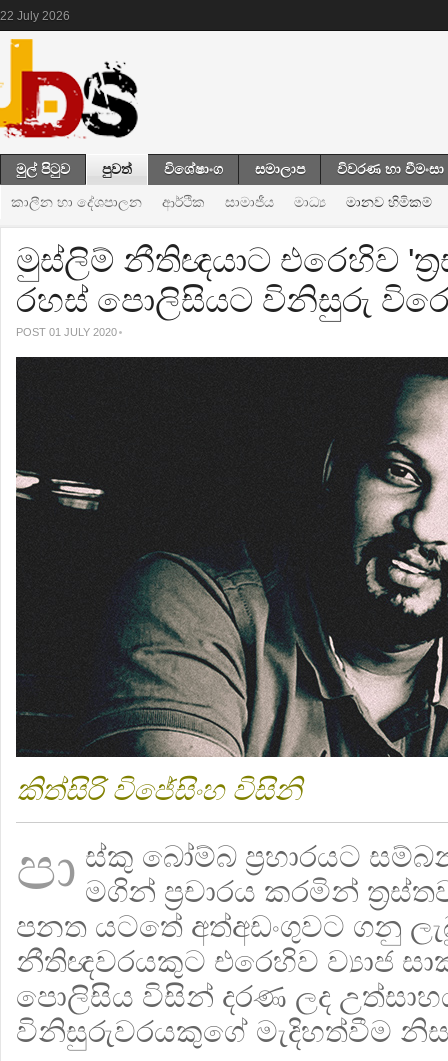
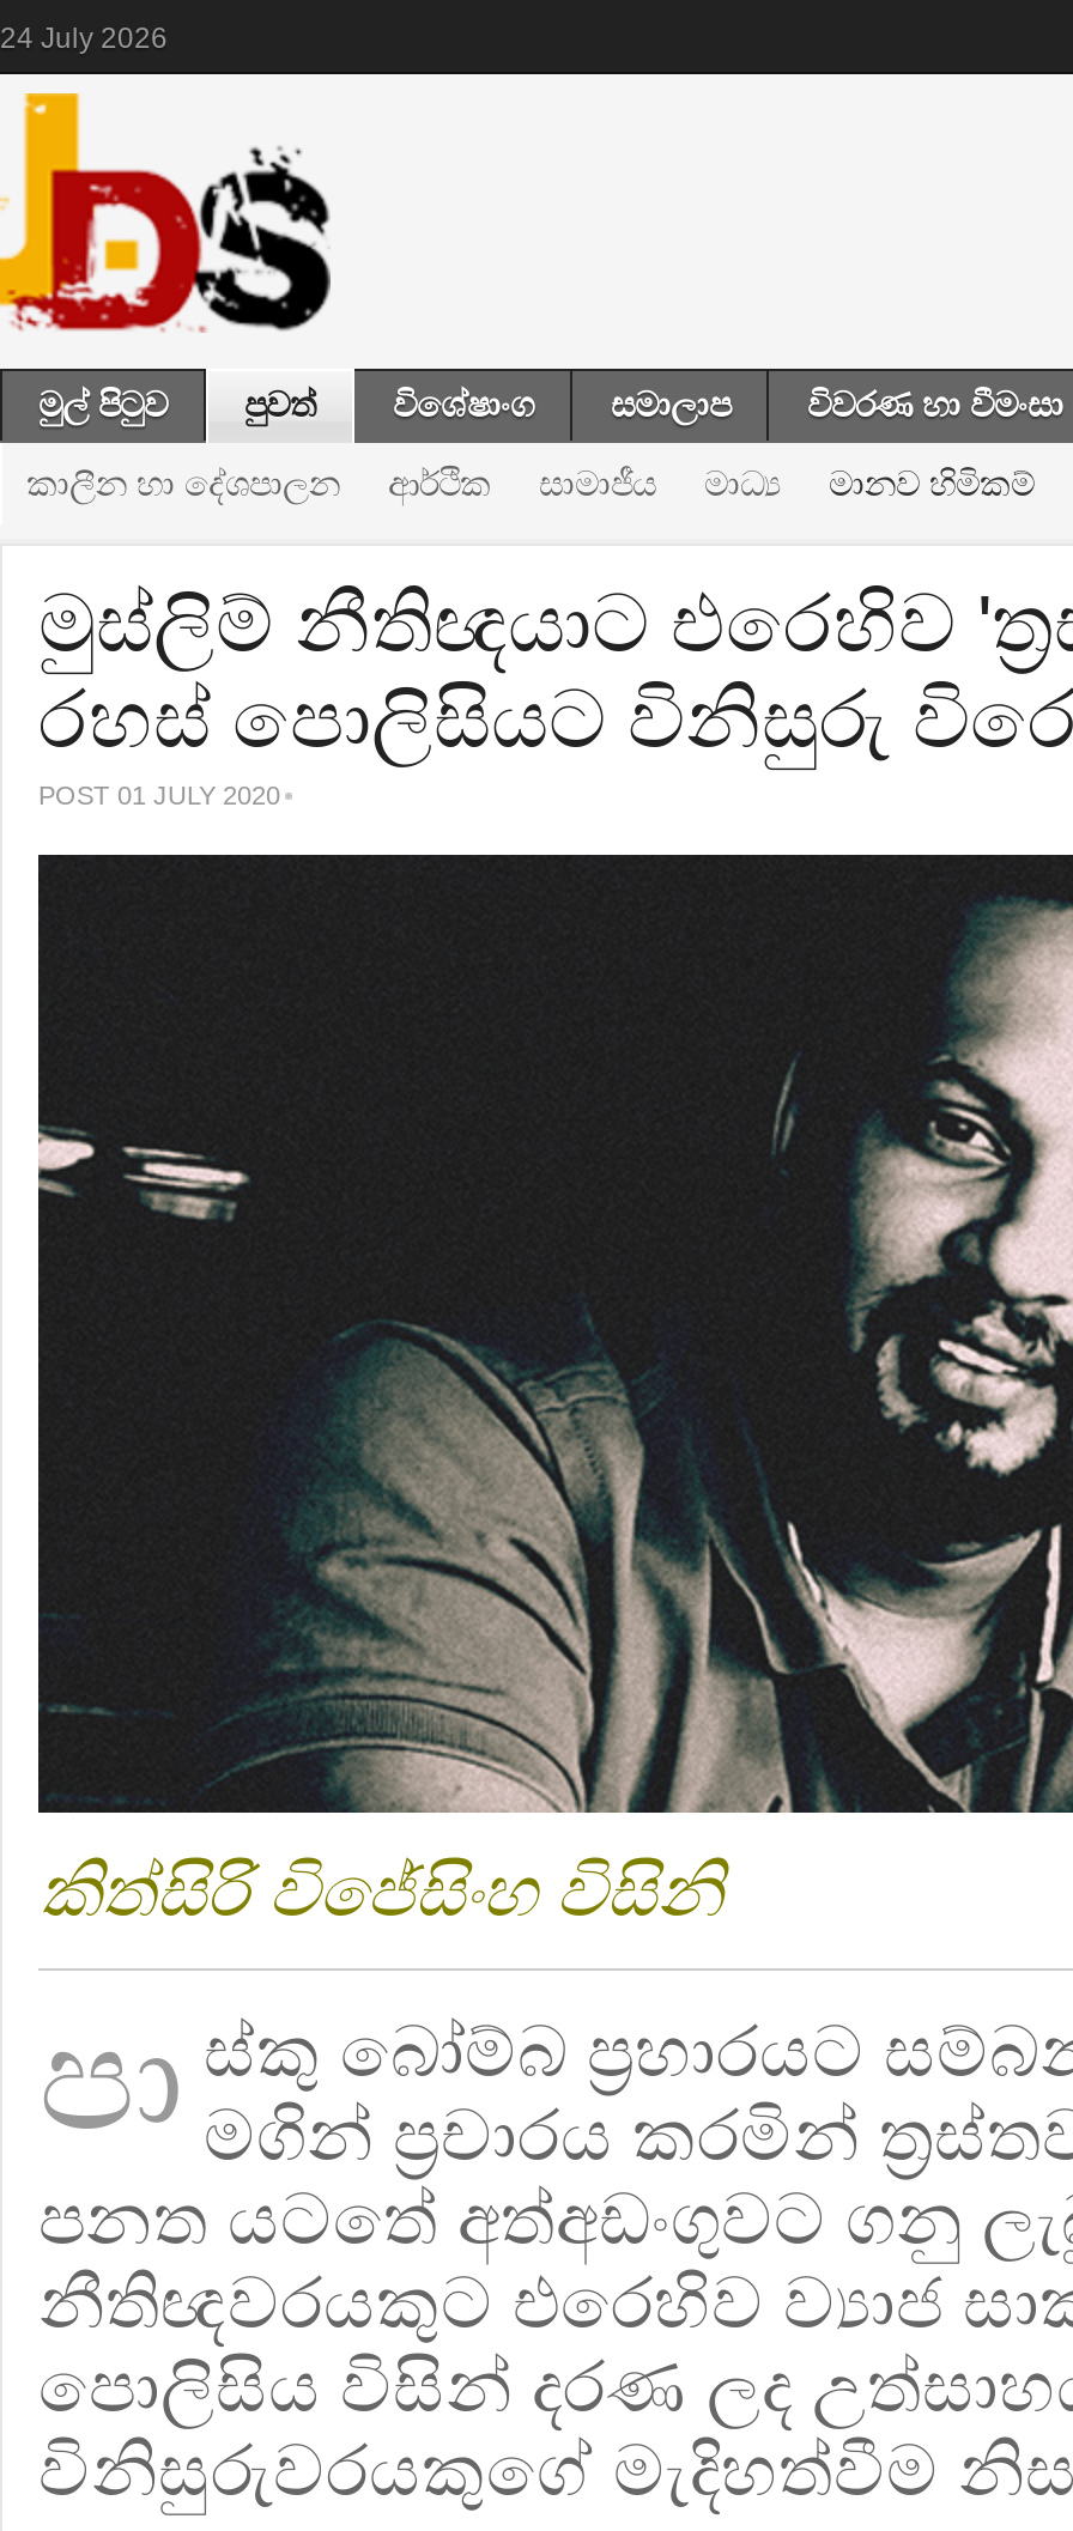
[0,9,70,23] 22 July 2026 -> [0,22,168,55] 24 July 2026

